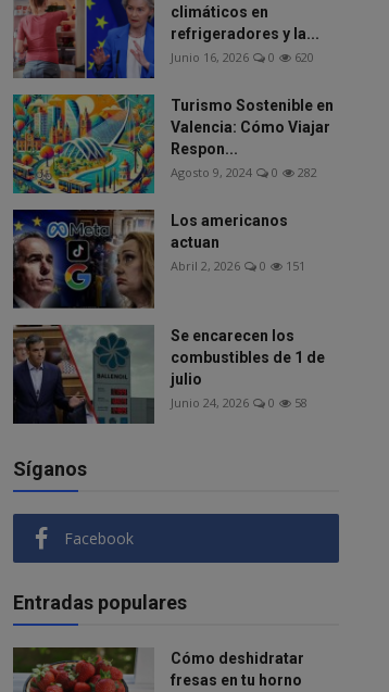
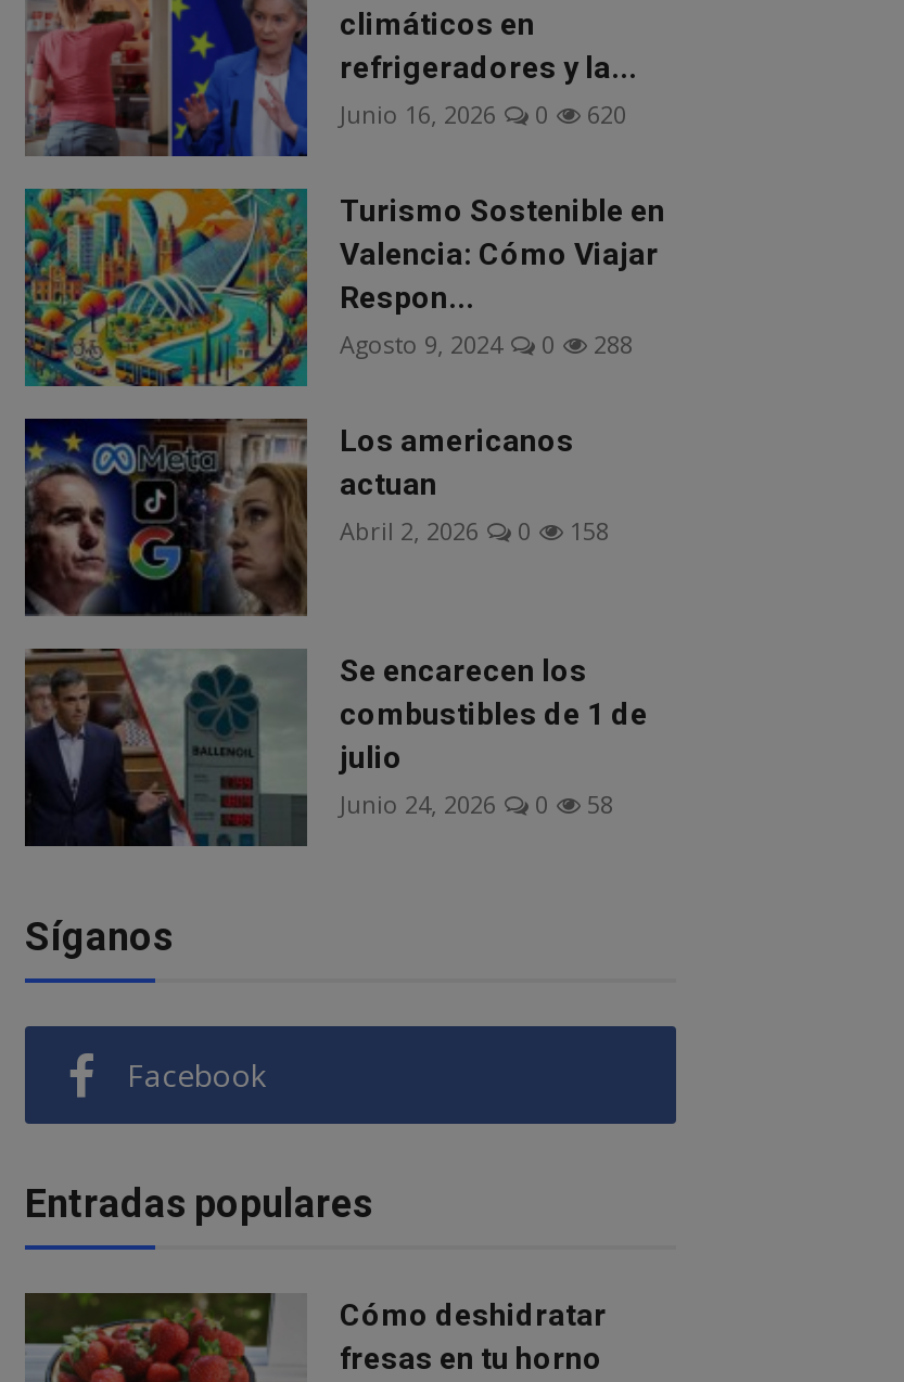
[171,164,317,180] Agosto 9, 2024 0 282 -> [340,327,633,359] Agosto 9, 2024 0 288
[171,257,305,273] Abril 2, 2026 0 151 -> [340,514,609,546] Abril 2, 2026 0 158

